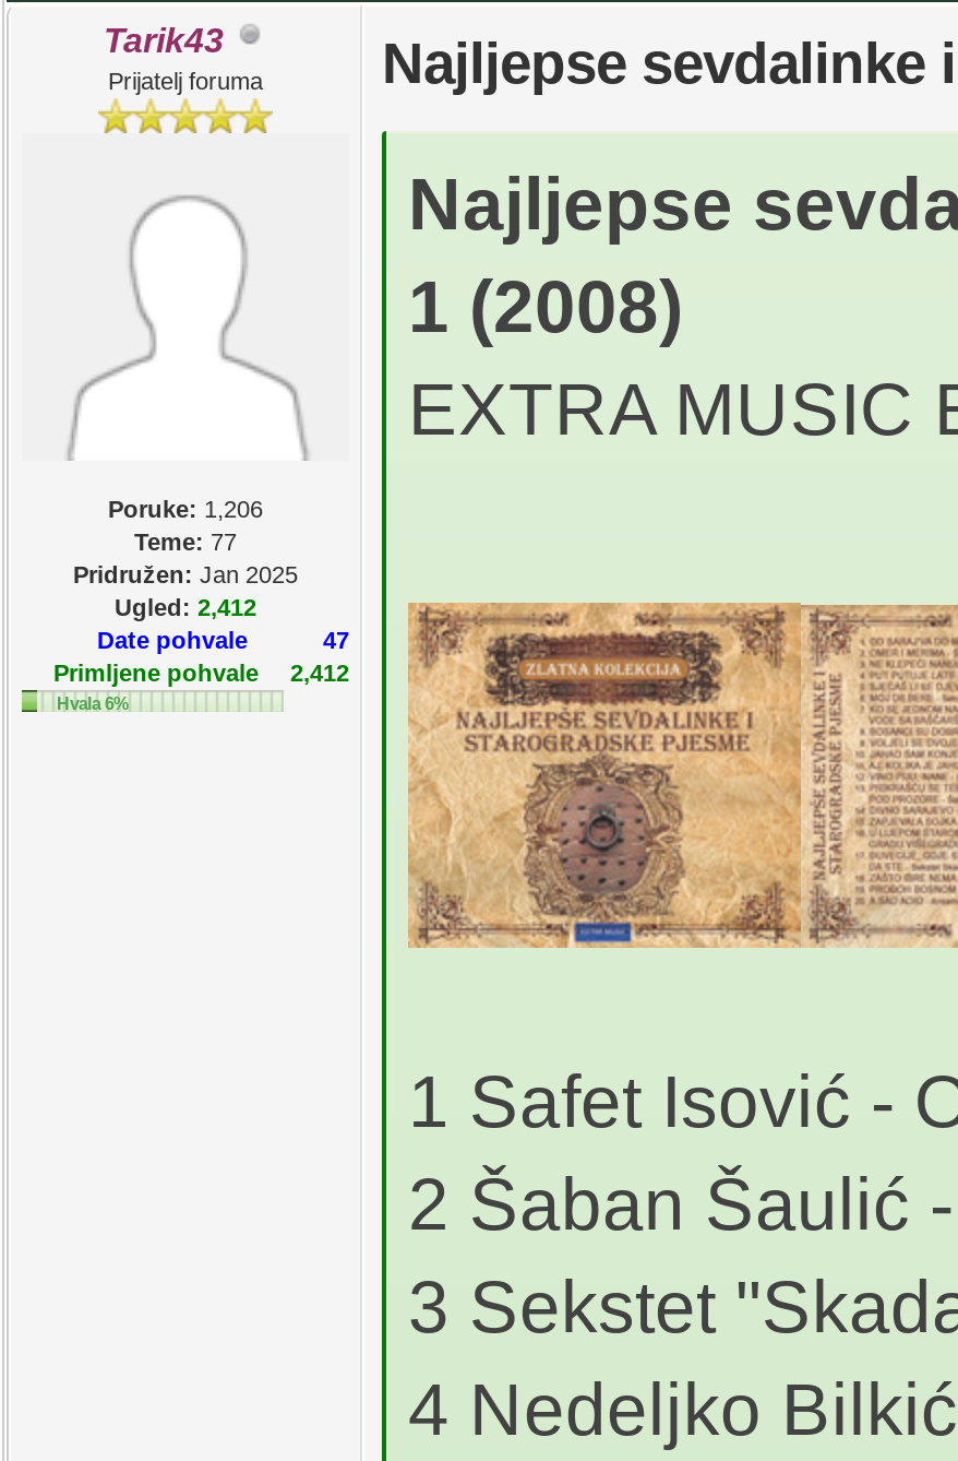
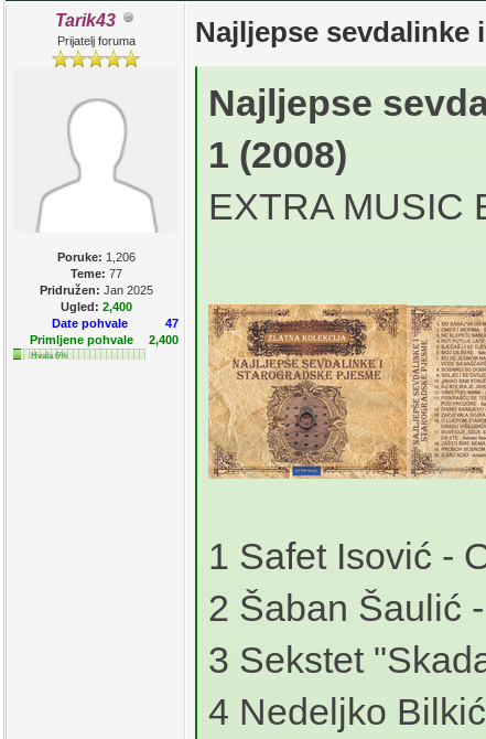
[115,594,256,620] Ugled: 2,412 -> [60,300,132,313] Ugled: 2,400
[53,660,349,686] Primljene pohvale 2,412 -> [29,333,179,346] Primljene pohvale 2,400

